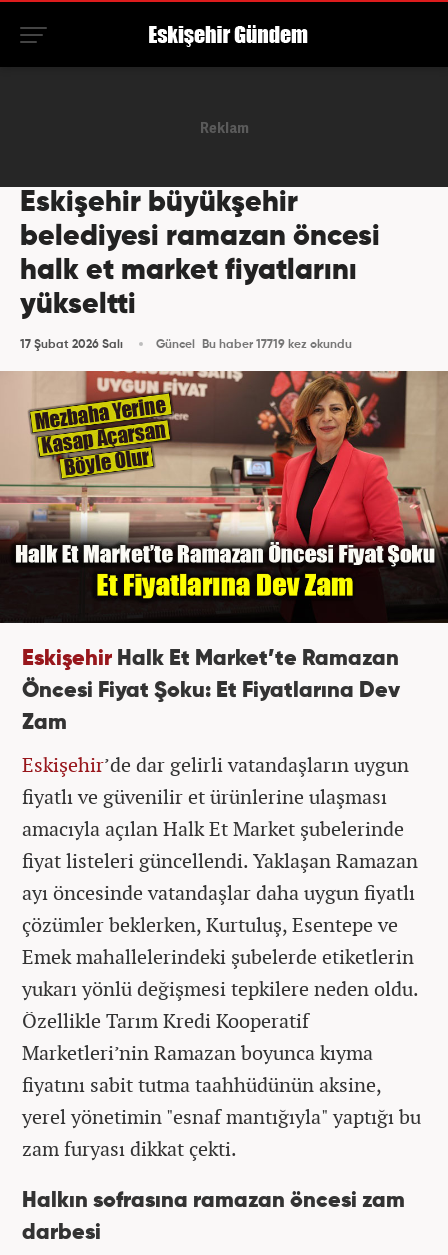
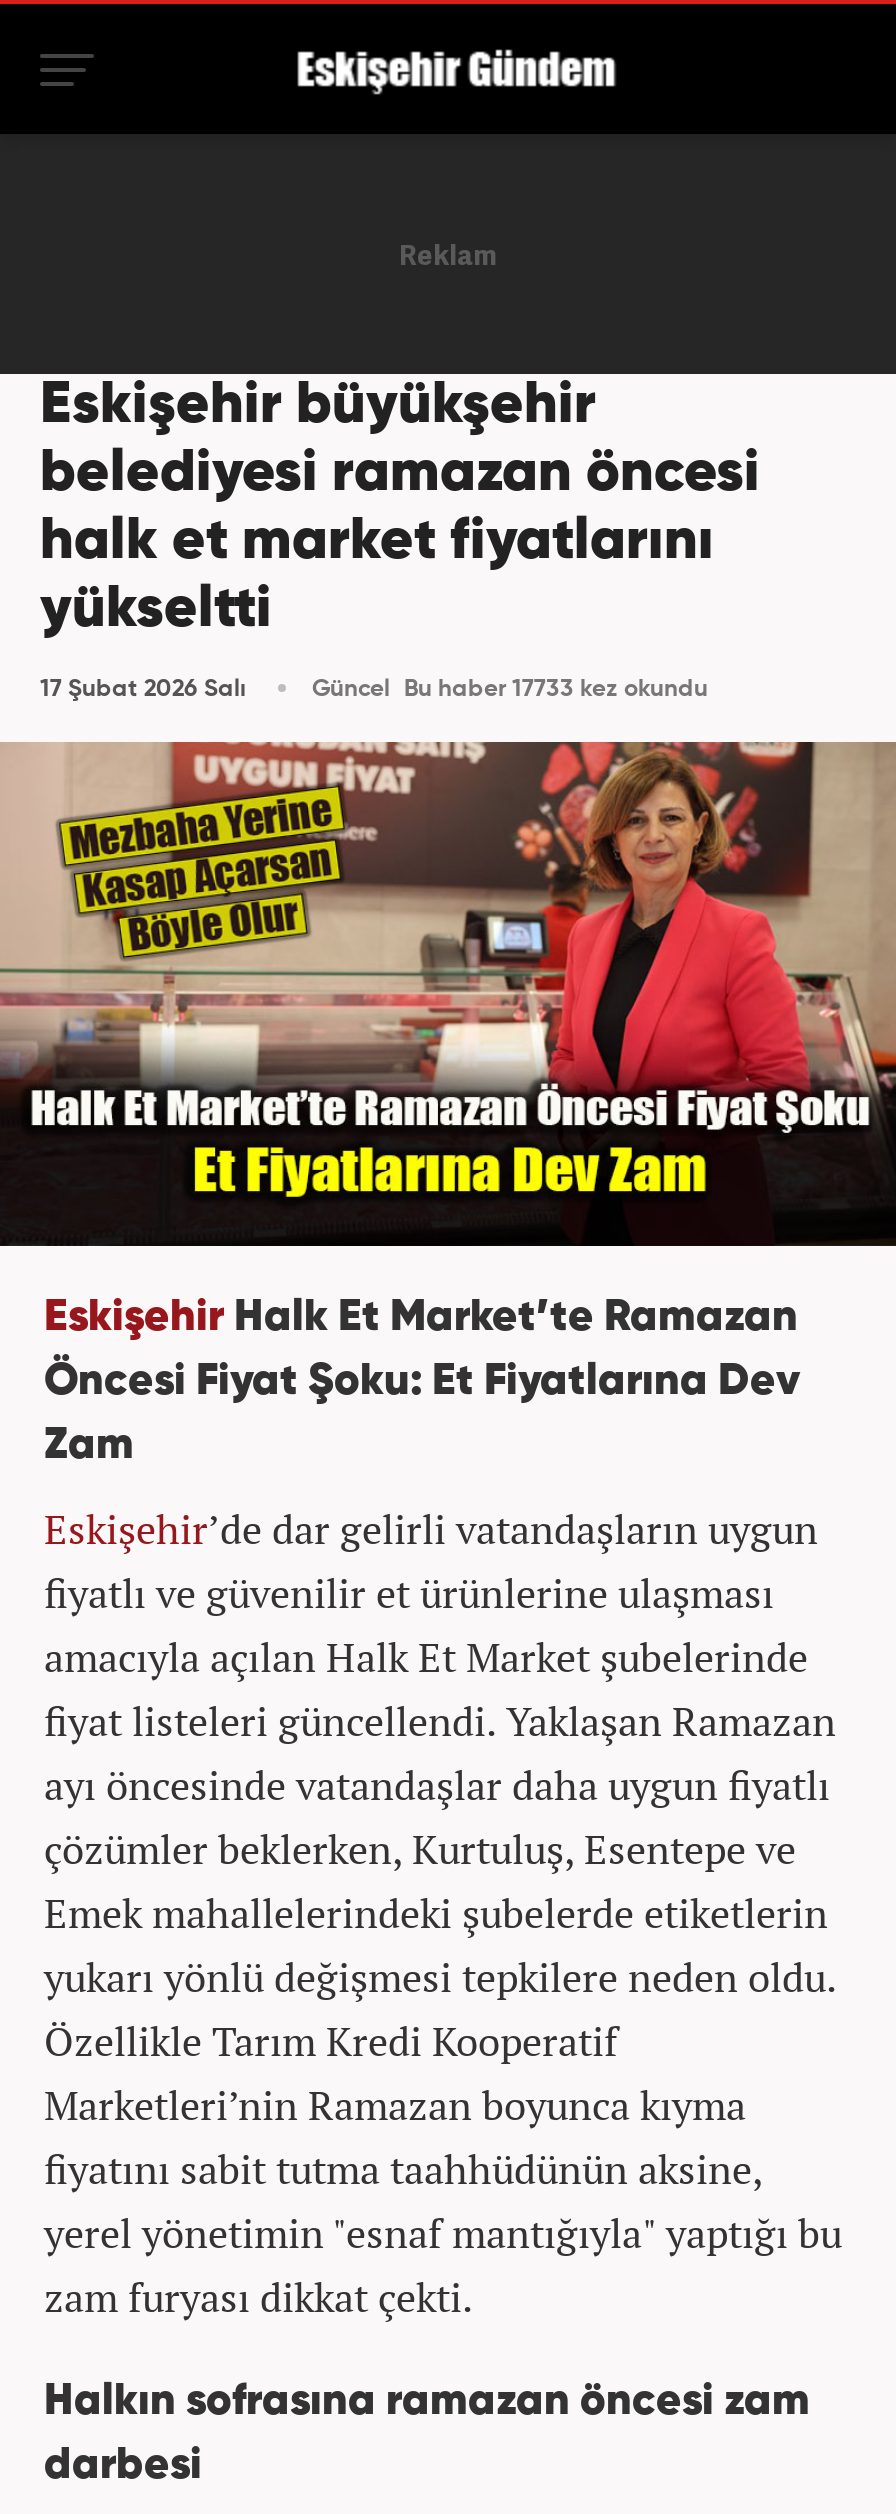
[156,339,352,351] Güncel Bu haber 17719 kez okundu -> [312,678,708,702] Güncel Bu haber 17733 kez okundu

